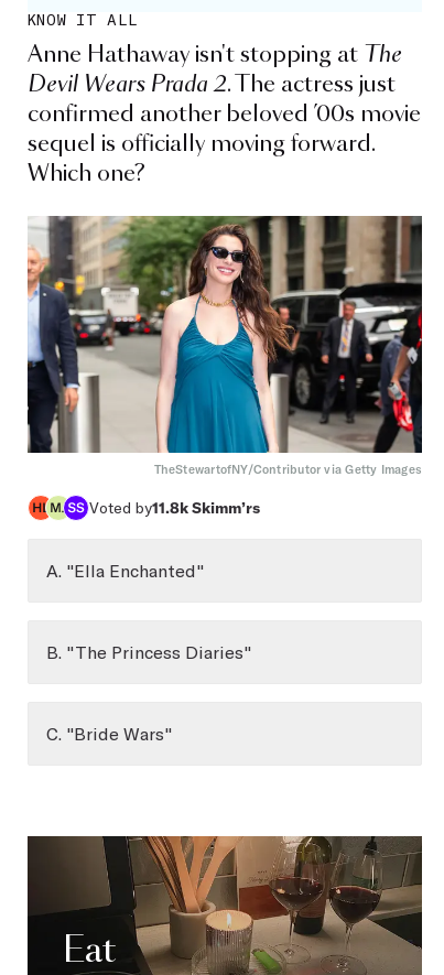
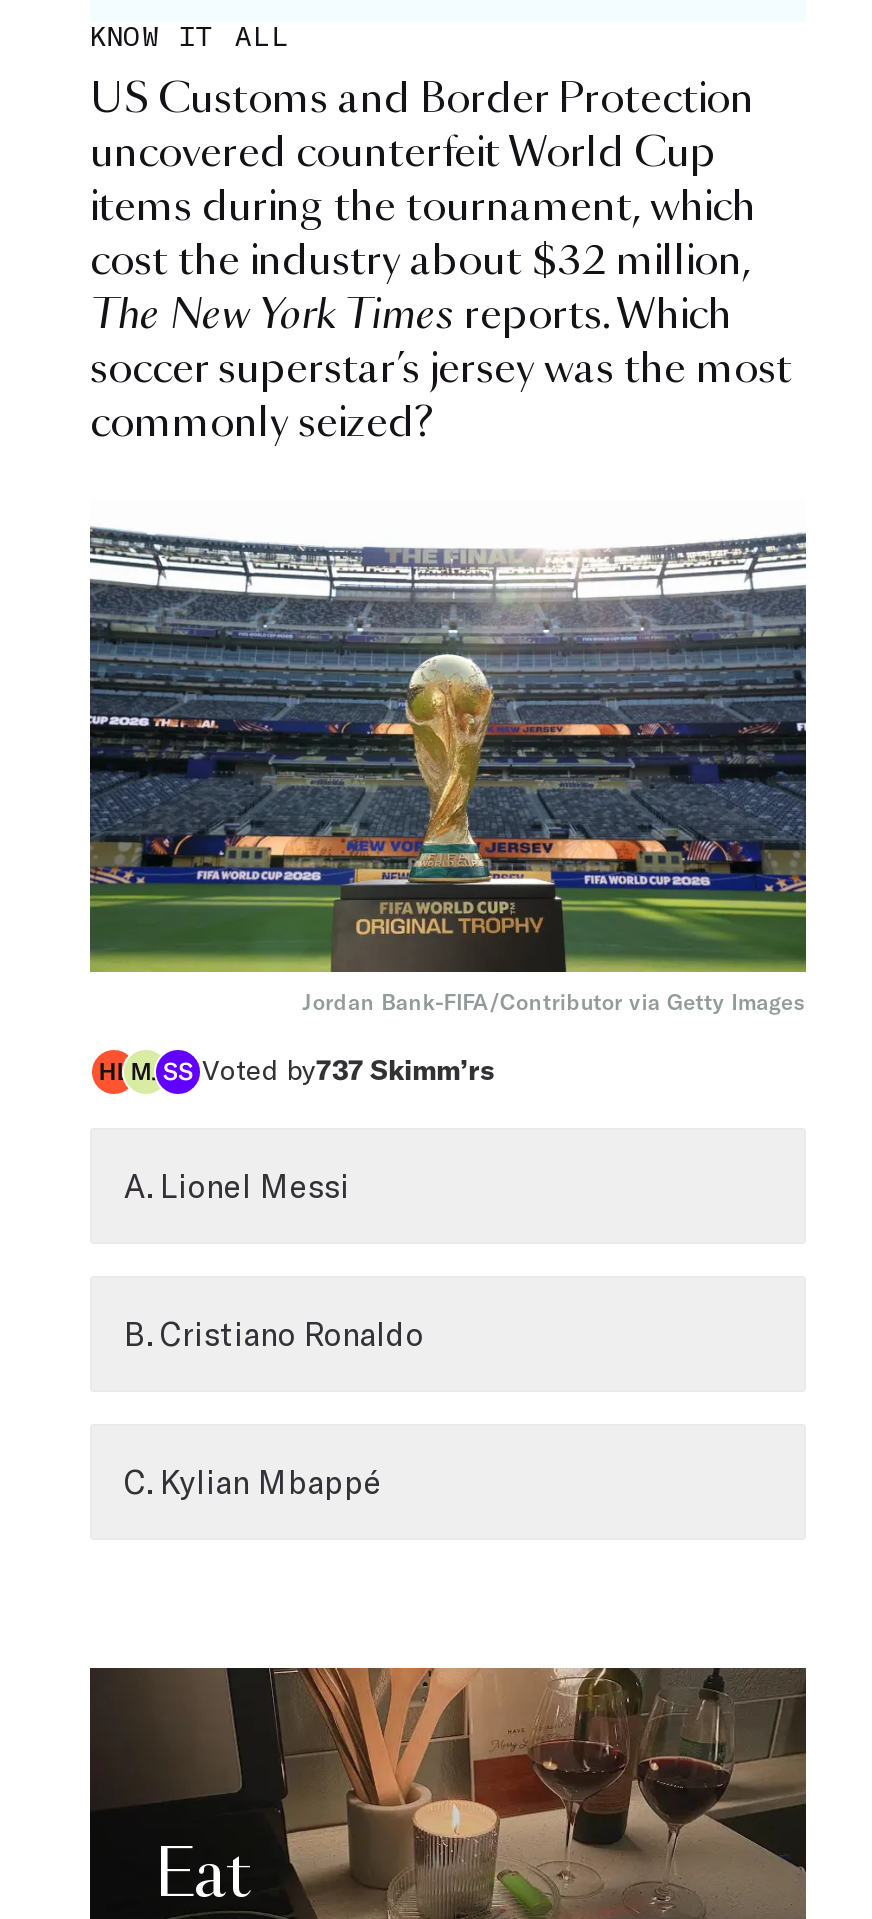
[28,44,421,185] Anne Hathaway isn't stopping at The | Devil Wears Prada 2. The actress just | confirmed another beloved ’00s movie | sequel is officially moving forward. | Which one? -> [90,80,792,444] US Customs and Border Protection | uncovered counterfeit World Cup | items during the tournament, which | cost the industry about $32 million, | The New York Times reports. Which | soccer superstar’s jersey was the most | commonly seized?
[26,224,423,477] [image] | TheStewartofNY/Contributor via Getty Images -> [88,524,808,1015] [image] | Jordan Bank-FIFA/Contributor via Getty Images
[89,498,260,518] Voted by11.8k Skimm’rs -> [202,1052,494,1088] Voted by737 Skimm’rs
[46,560,204,582] A. "Ella Enchanted" -> [124,1165,350,1205] A. Lionel Messi
[46,642,251,664] B. "The Princess Diaries" -> [124,1313,424,1353] B. Cristiano Ronaldo
[46,723,172,745] C. "Bride Wars" -> [124,1461,382,1501] C. Kylian Mbappé

